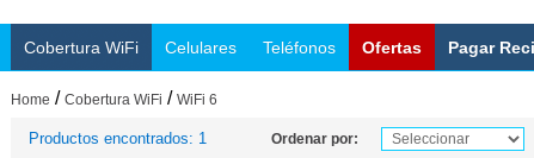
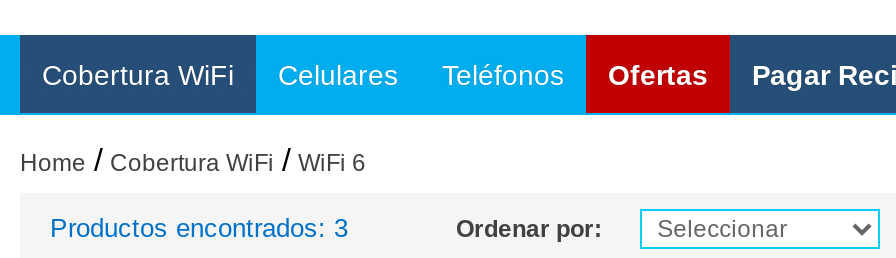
[29,129,211,147] Productos encontrados: 1 -> [50,213,356,243] Productos encontrados: 3

